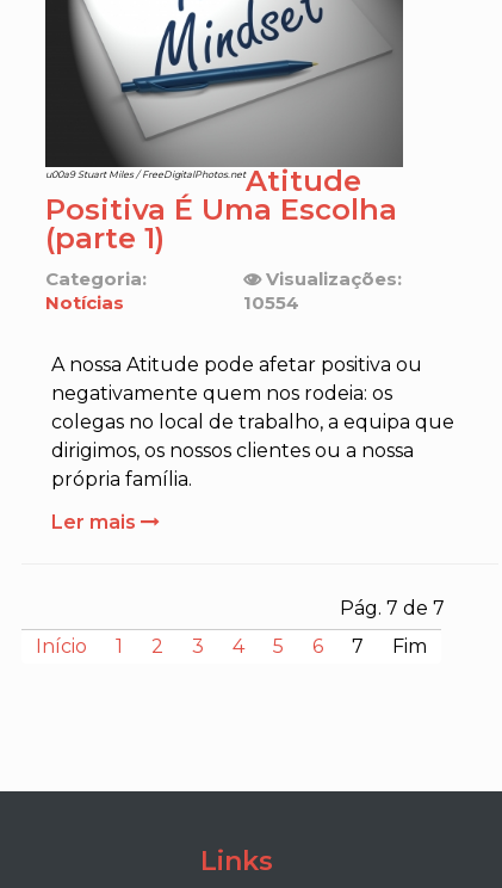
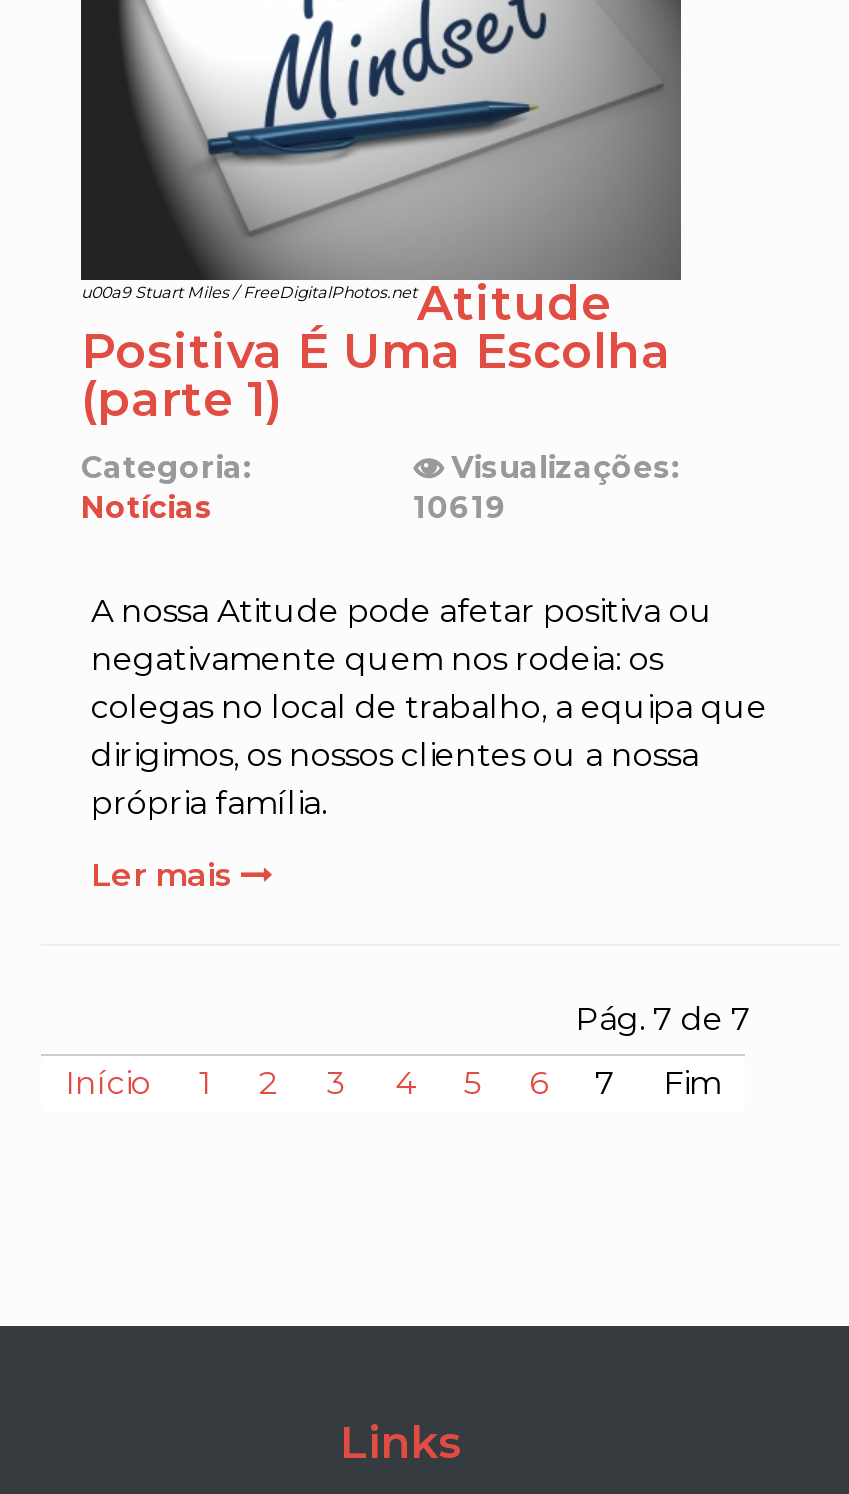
[243,291,299,314] 10554 -> [413,488,505,526] 10619

